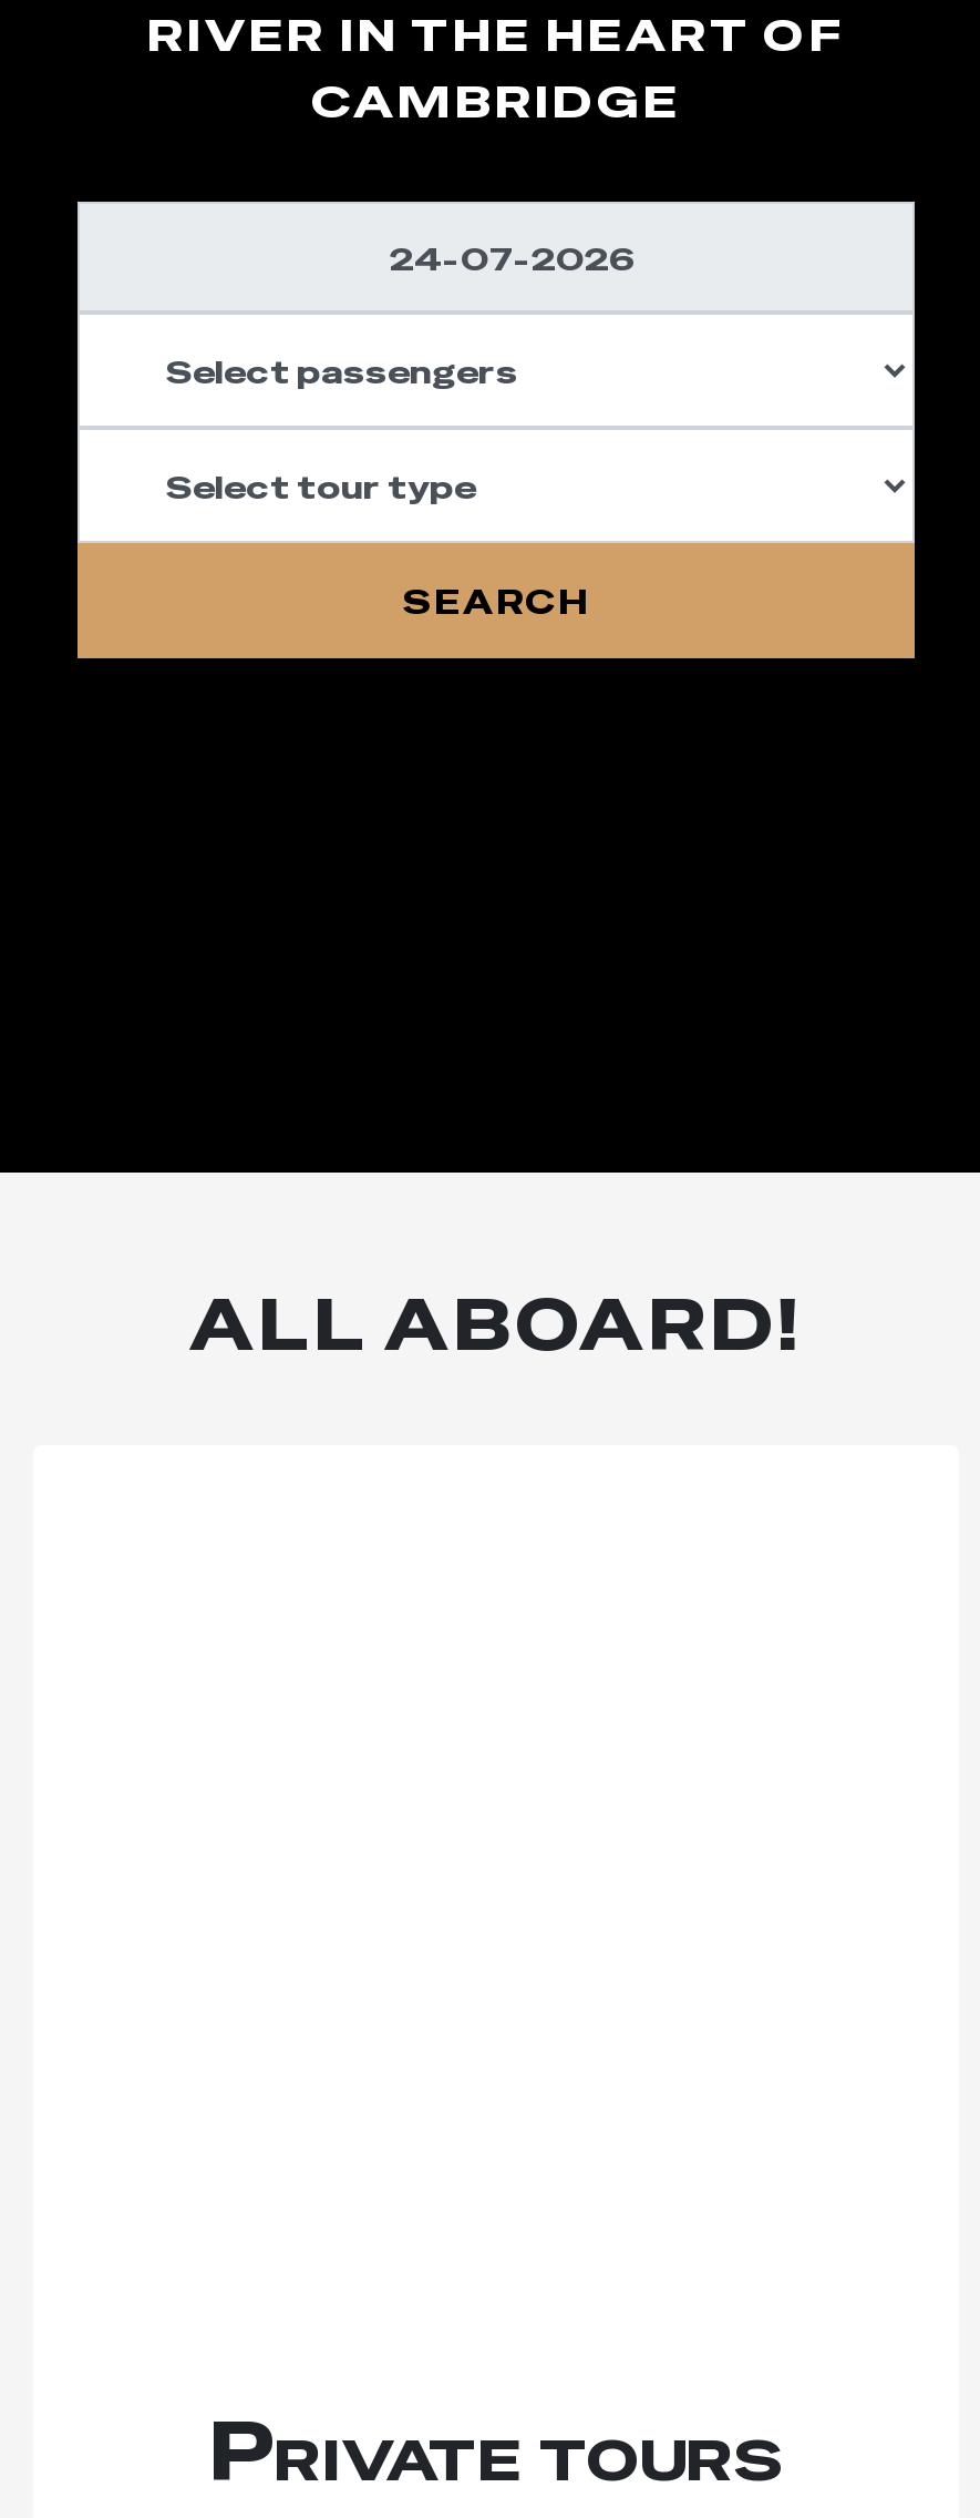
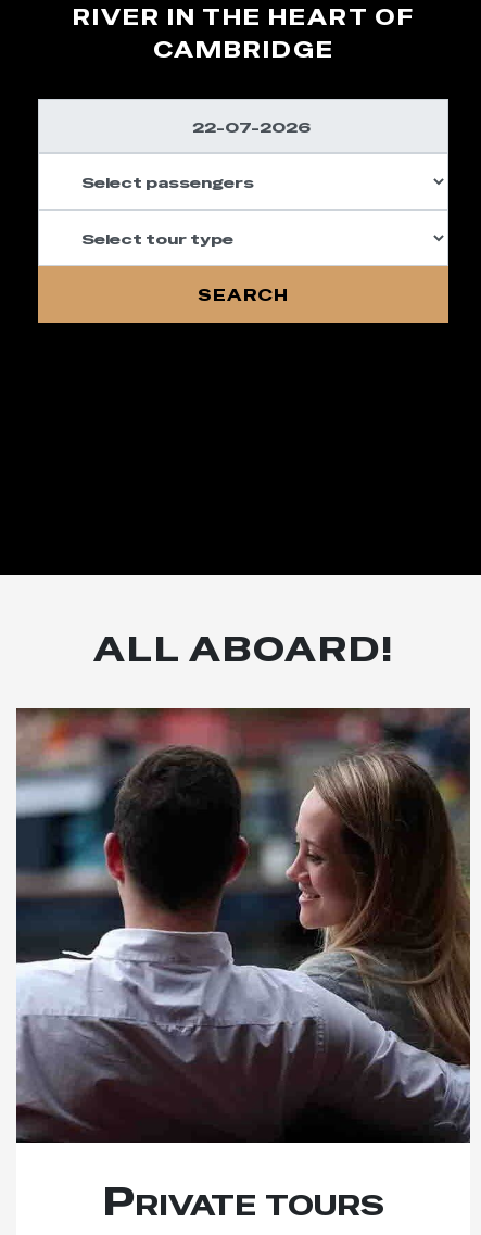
none -> [15,707,471,1144] [image]

